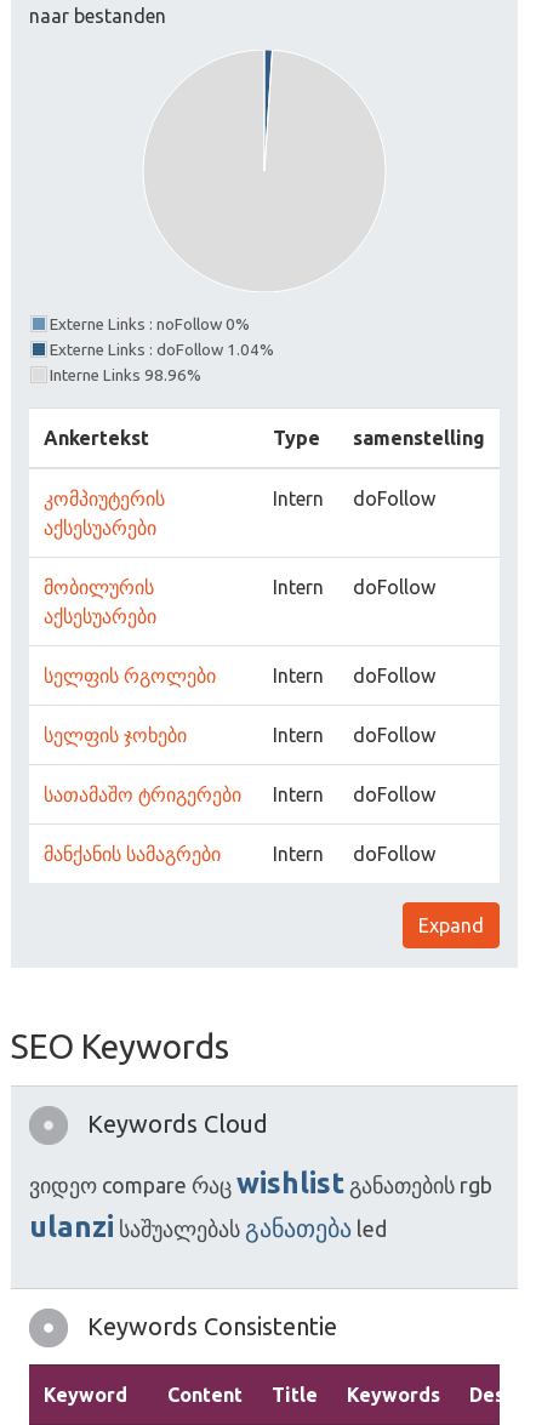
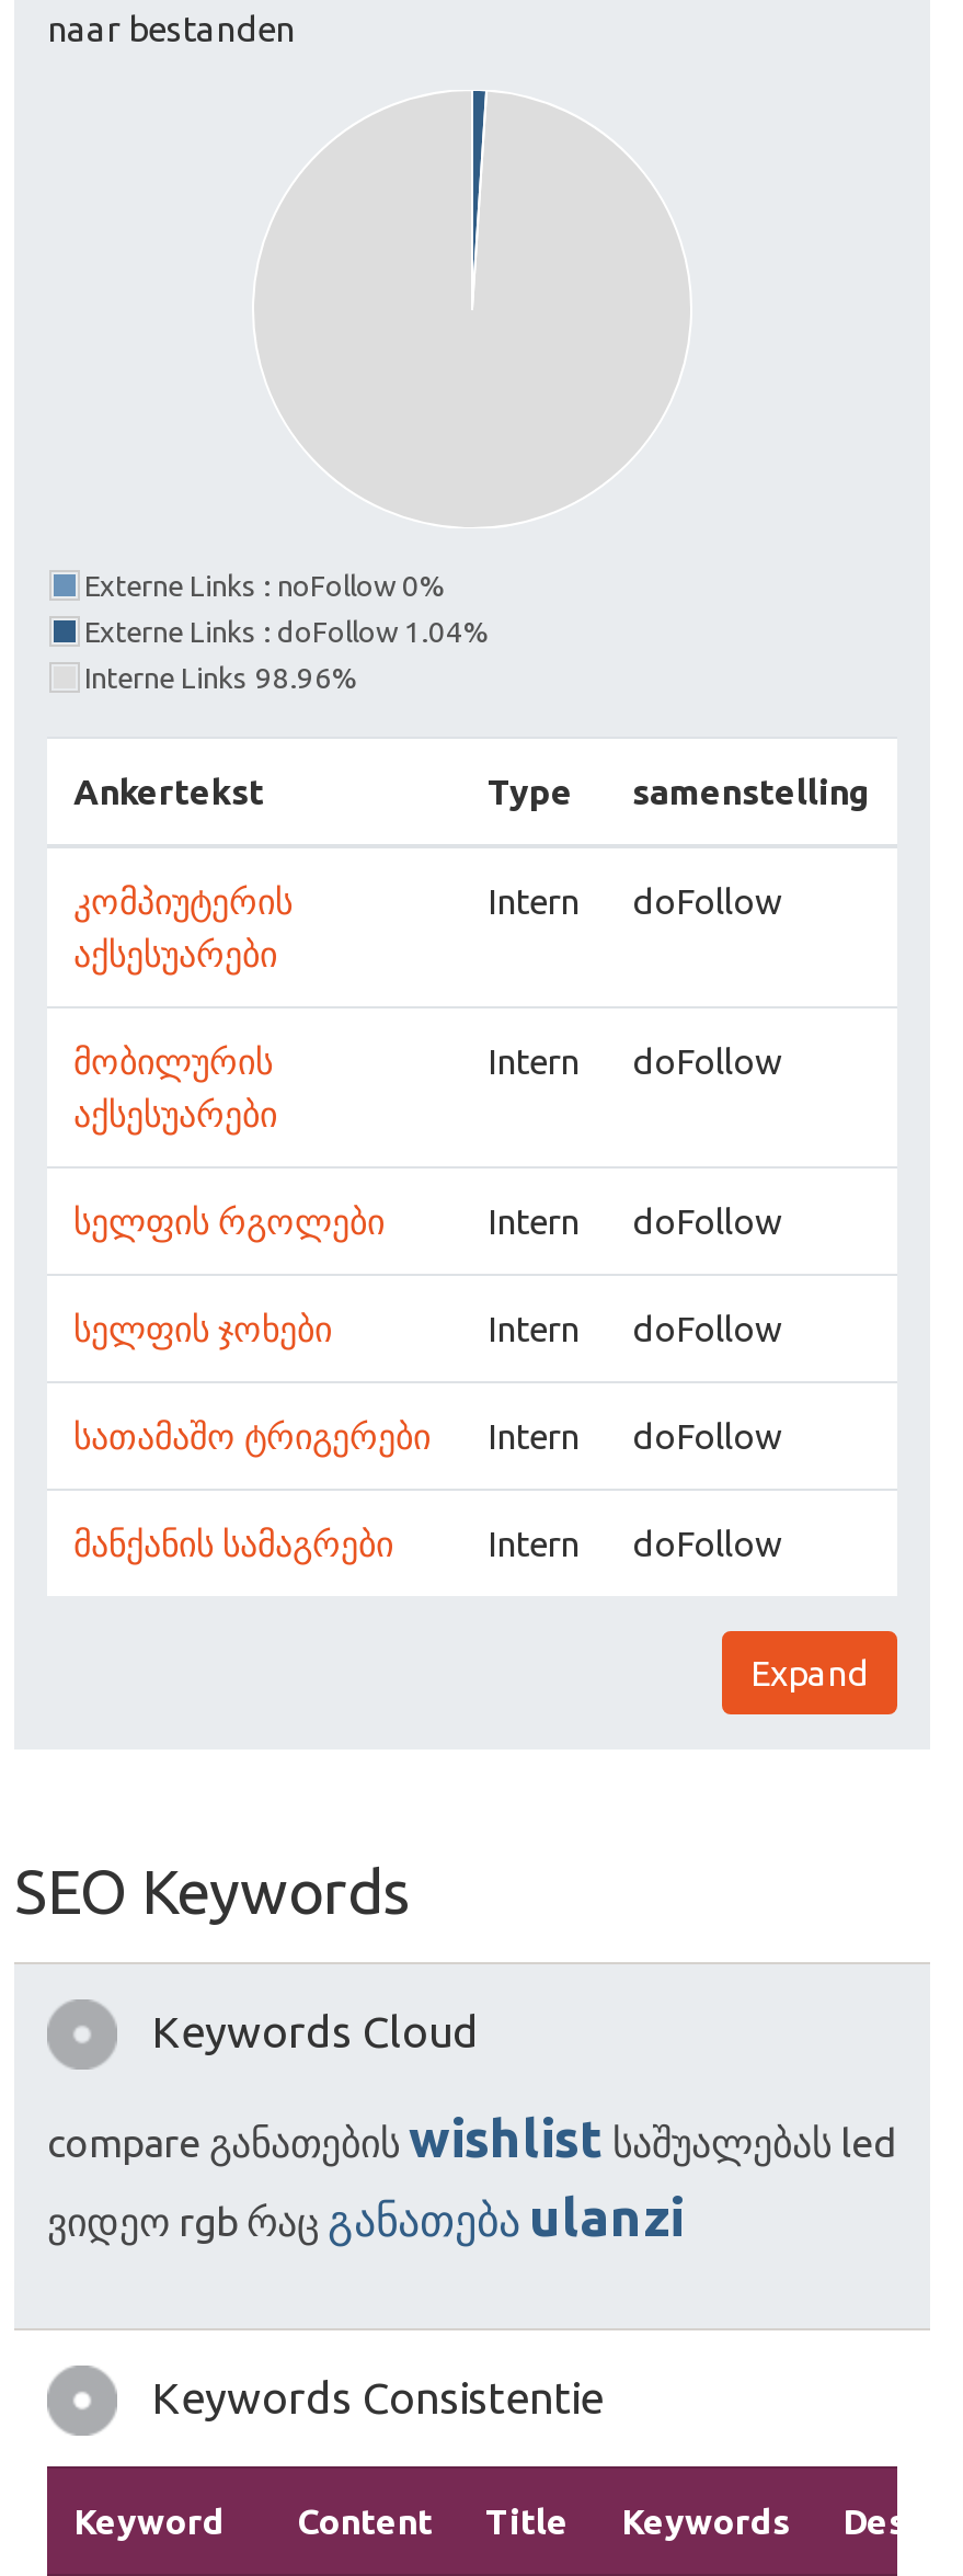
[29,1167,492,1243] ვიდეო compare რაც wishlist განათების rgb | ulanzi საშუალებას განათება led -> [47,2109,895,2247] compare განათების wishlist საშუალებას led | ვიდეო rgb რაც განათება ulanzi

